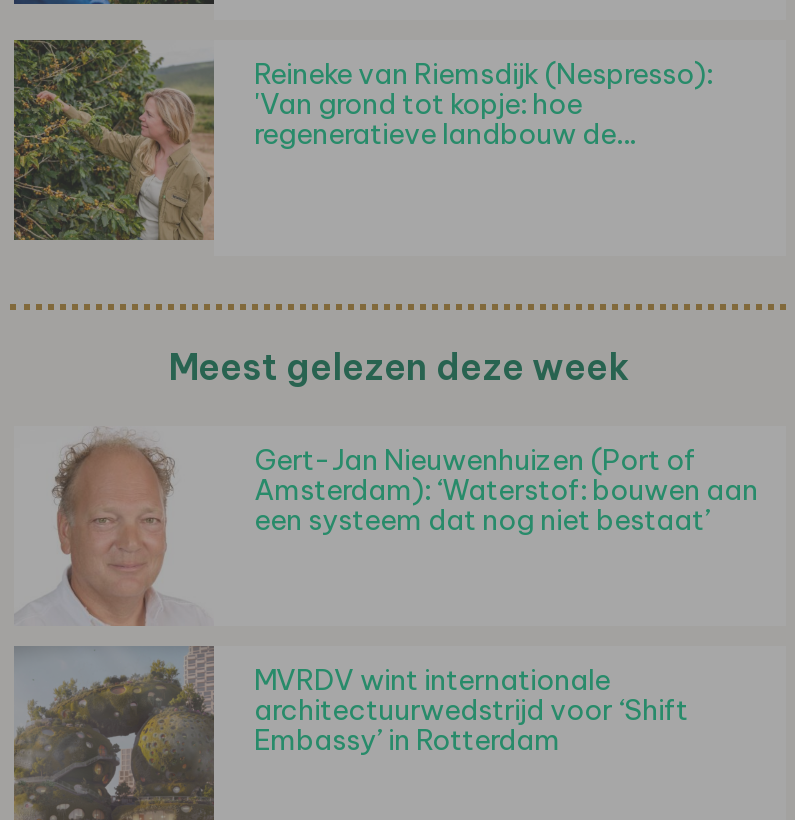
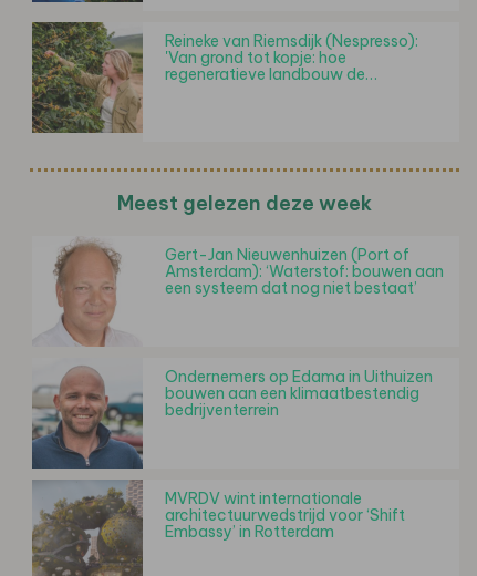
none -> [31,361,433,470] [image] | Ondernemers op Edama in Uithuizen | bouwen aan een klimaatbestendig | bedrijventerrein

